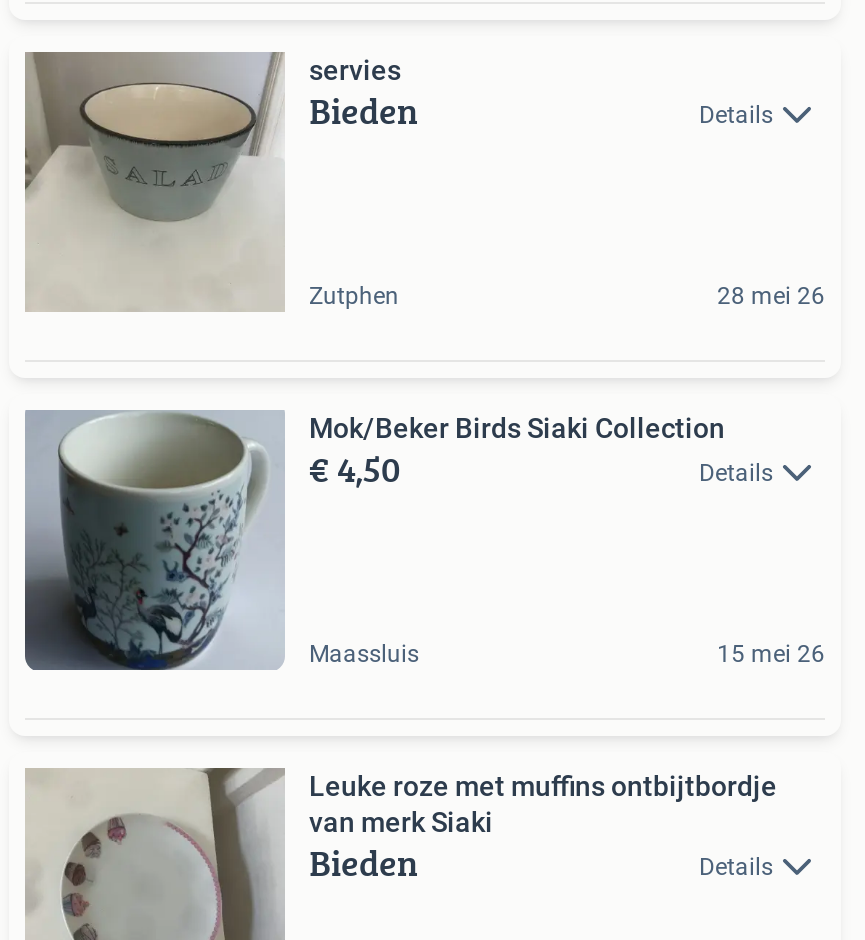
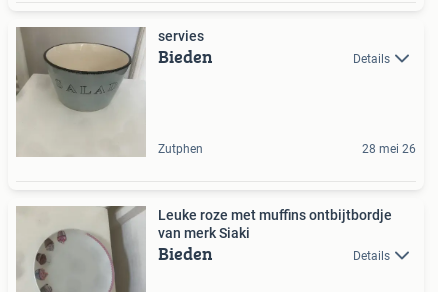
[25,411,773,672] [image] | Mok/Beker Birds Siaki Collection | € 4,50 | Details -> none
[309,639,825,667] Maassluis | 15 mei 26 -> none

